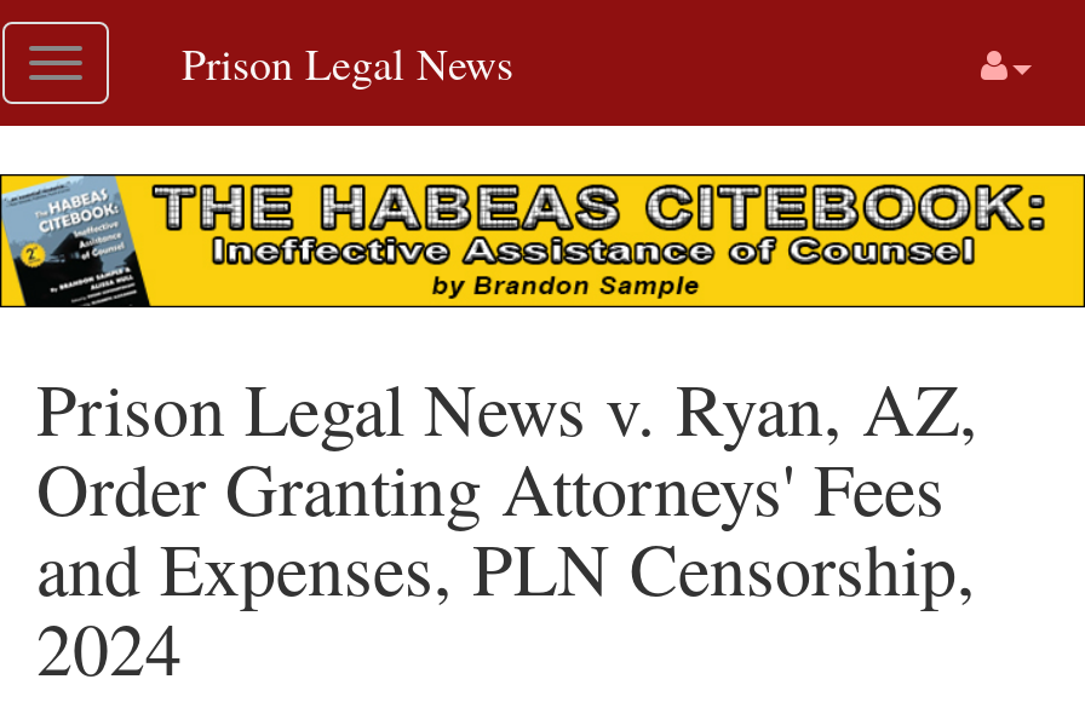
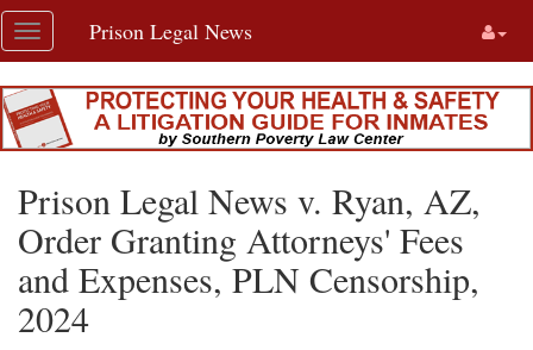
[7,172,1078,310] [image] -> [4,85,529,152] [image]

